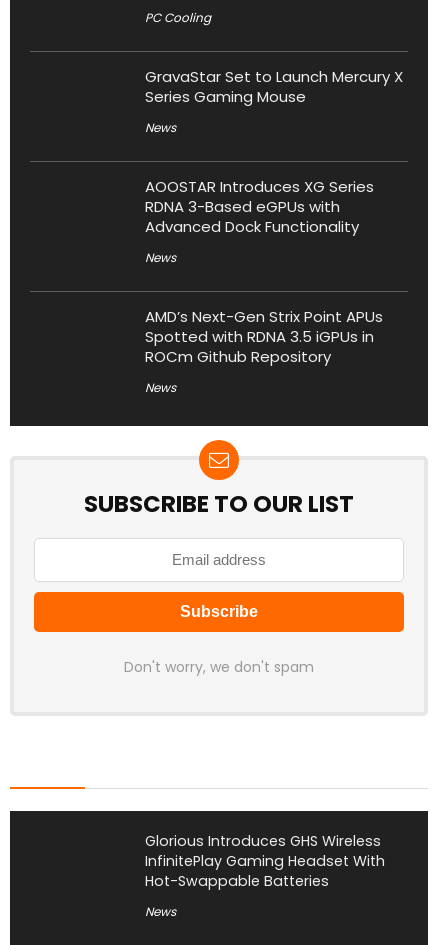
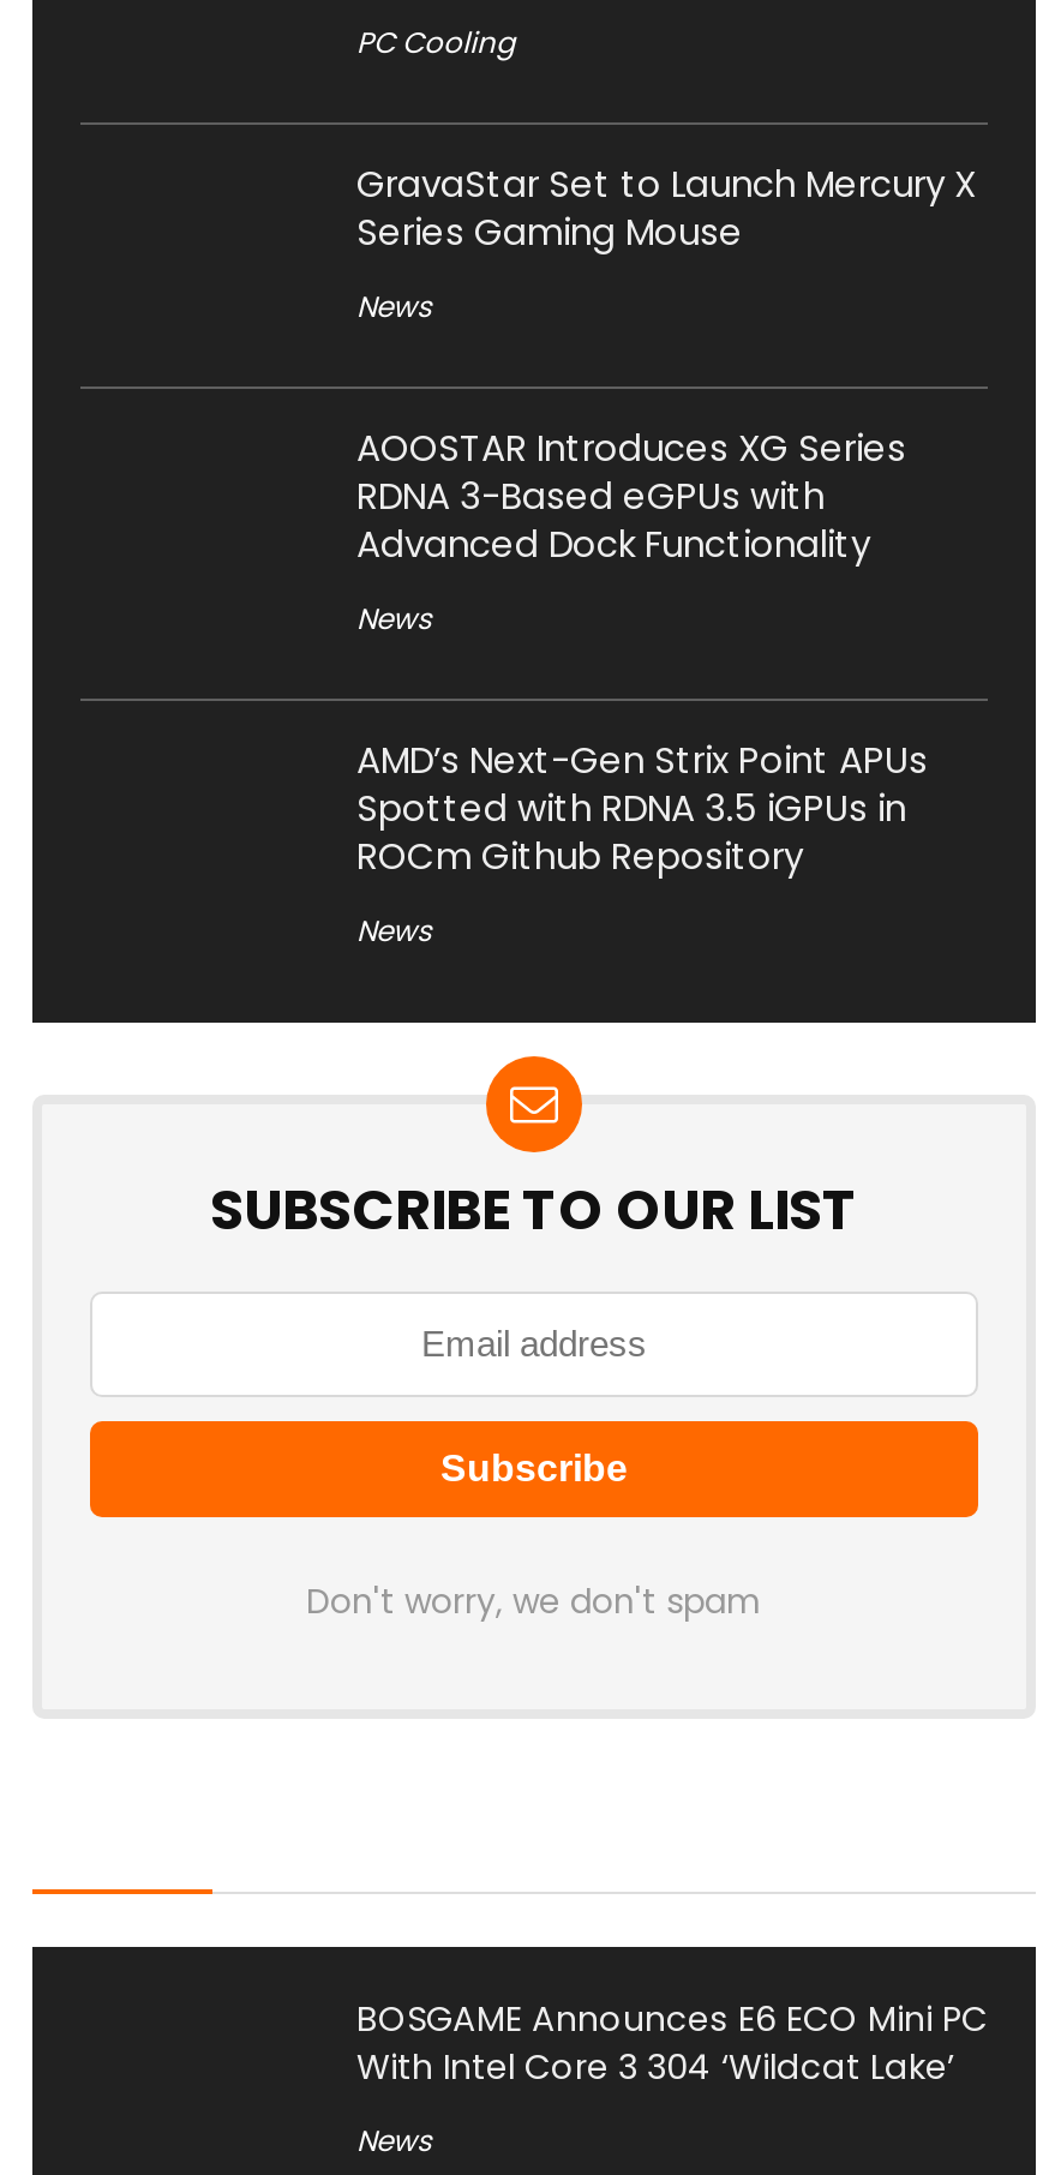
[145,831,385,891] Glorious Introduces GHS Wireless | InfinitePlay Gaming Headset With | Hot-Swappable Batteries -> [356,1995,988,2091] BOSGAME Announces E6 ECO Mini PC | With Intel Core 3 304 ‘Wildcat Lake’

